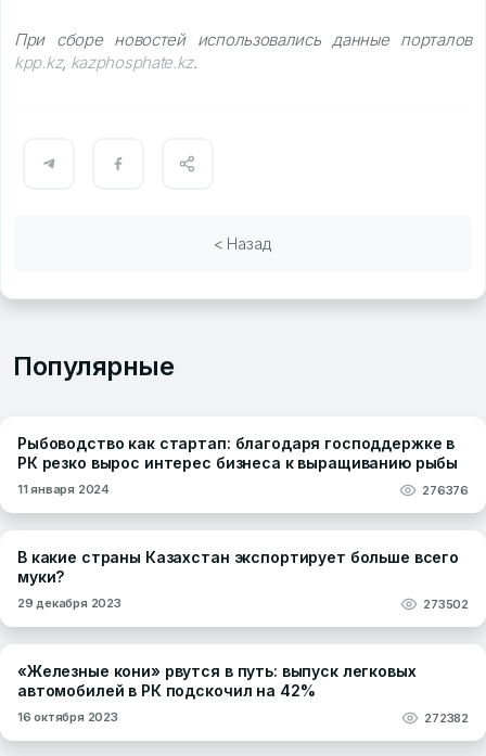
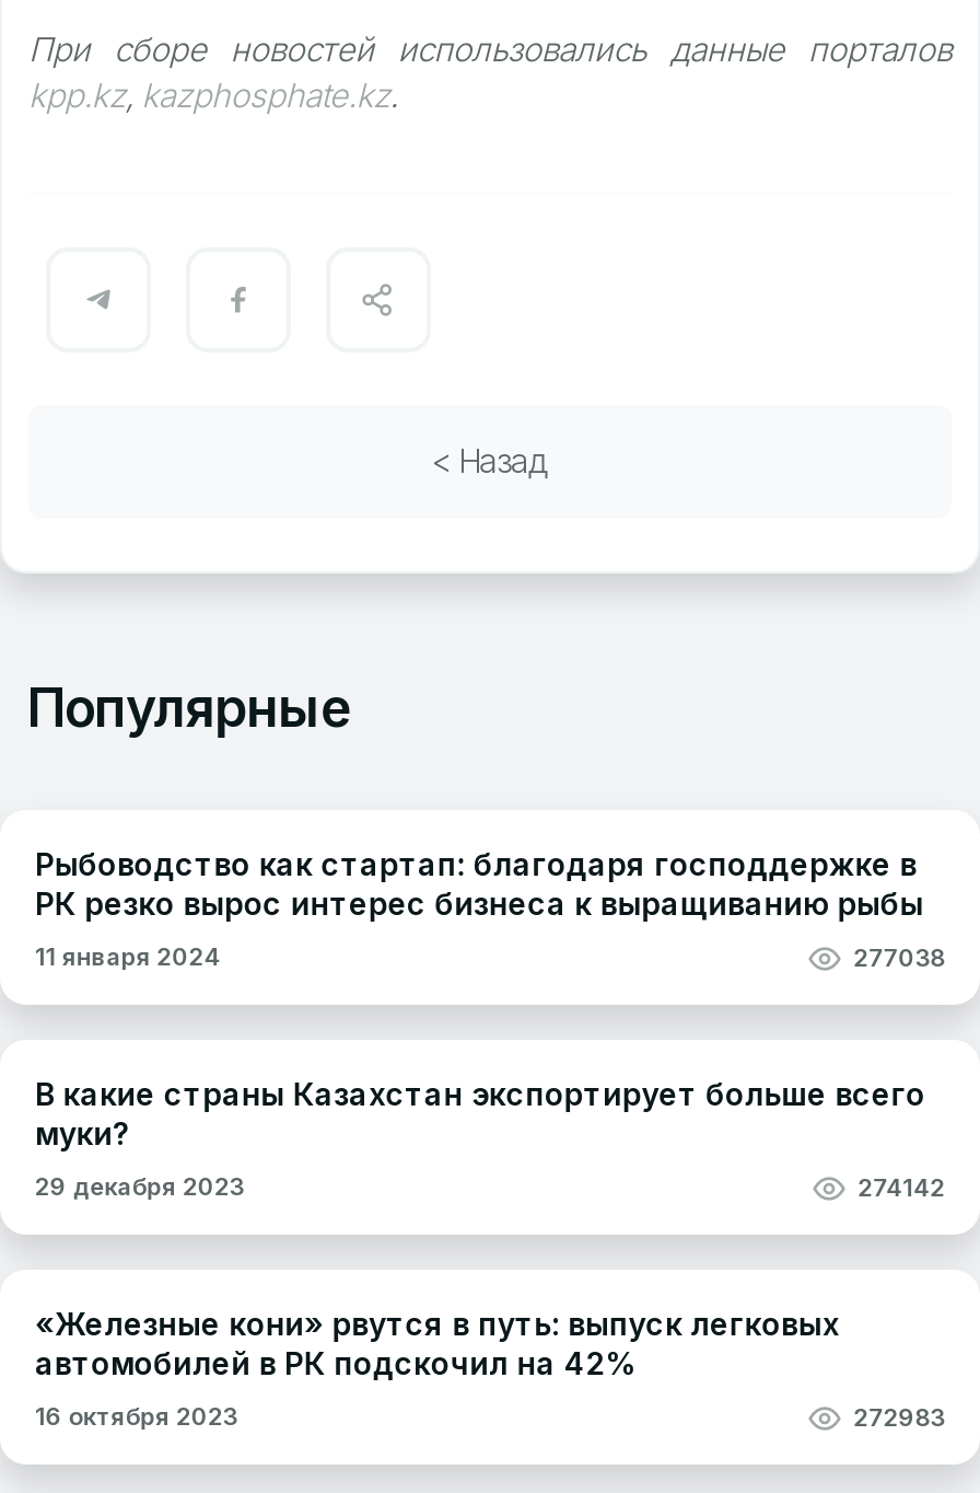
[416,482,469,497] 276376 -> [842,942,945,973] 277038
[417,596,469,611] 273502 -> [846,1172,945,1203] 274142
[419,710,469,725] 272382 -> [842,1402,945,1433] 272983

